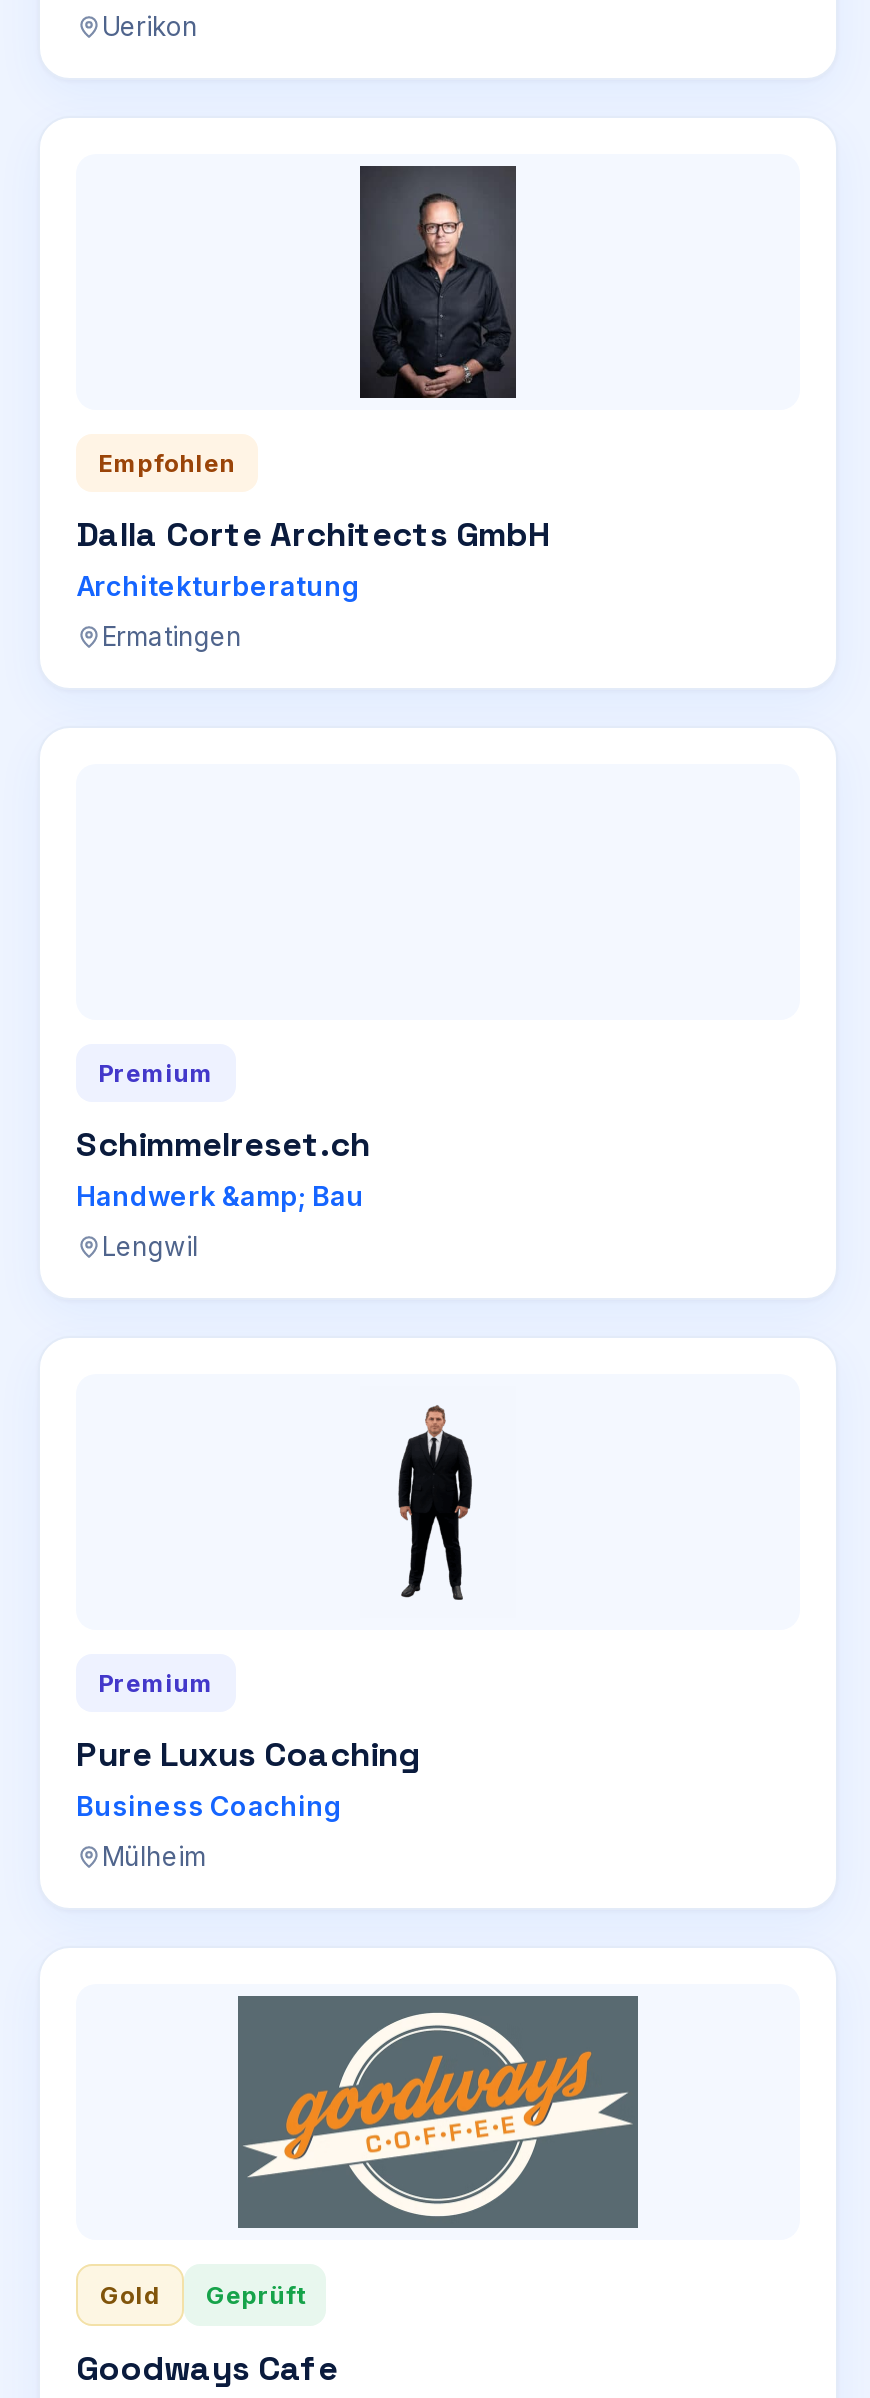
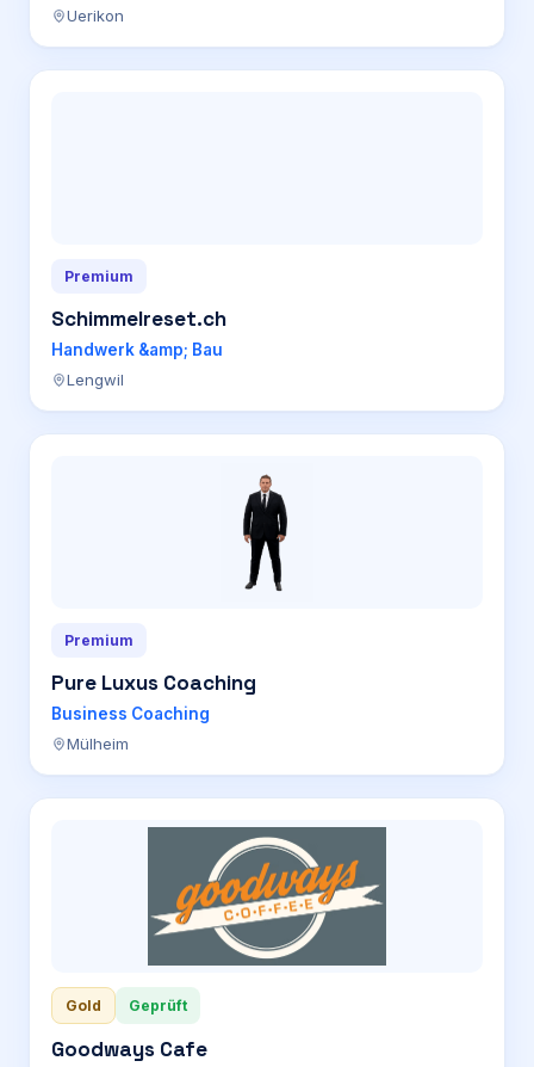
[76,164,550,652] [image] | Empfohlen | Dalla Corte Architects GmbH | Architekturberatung | Ermatingen -> none

